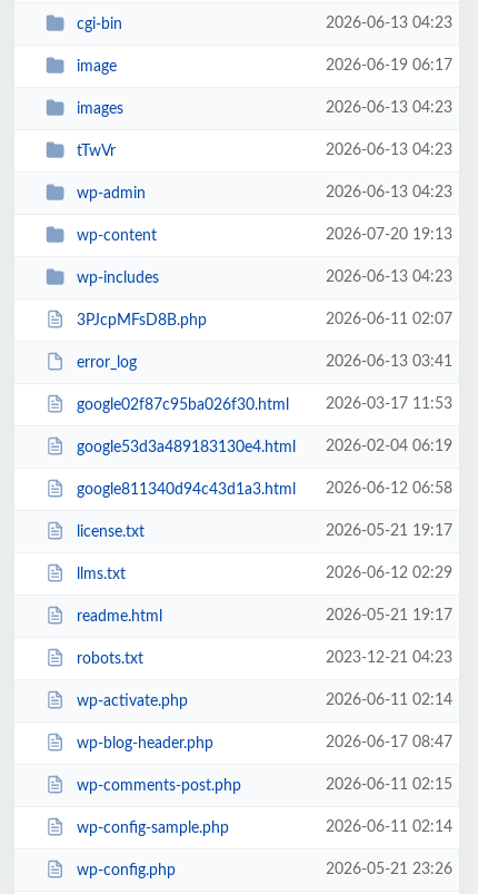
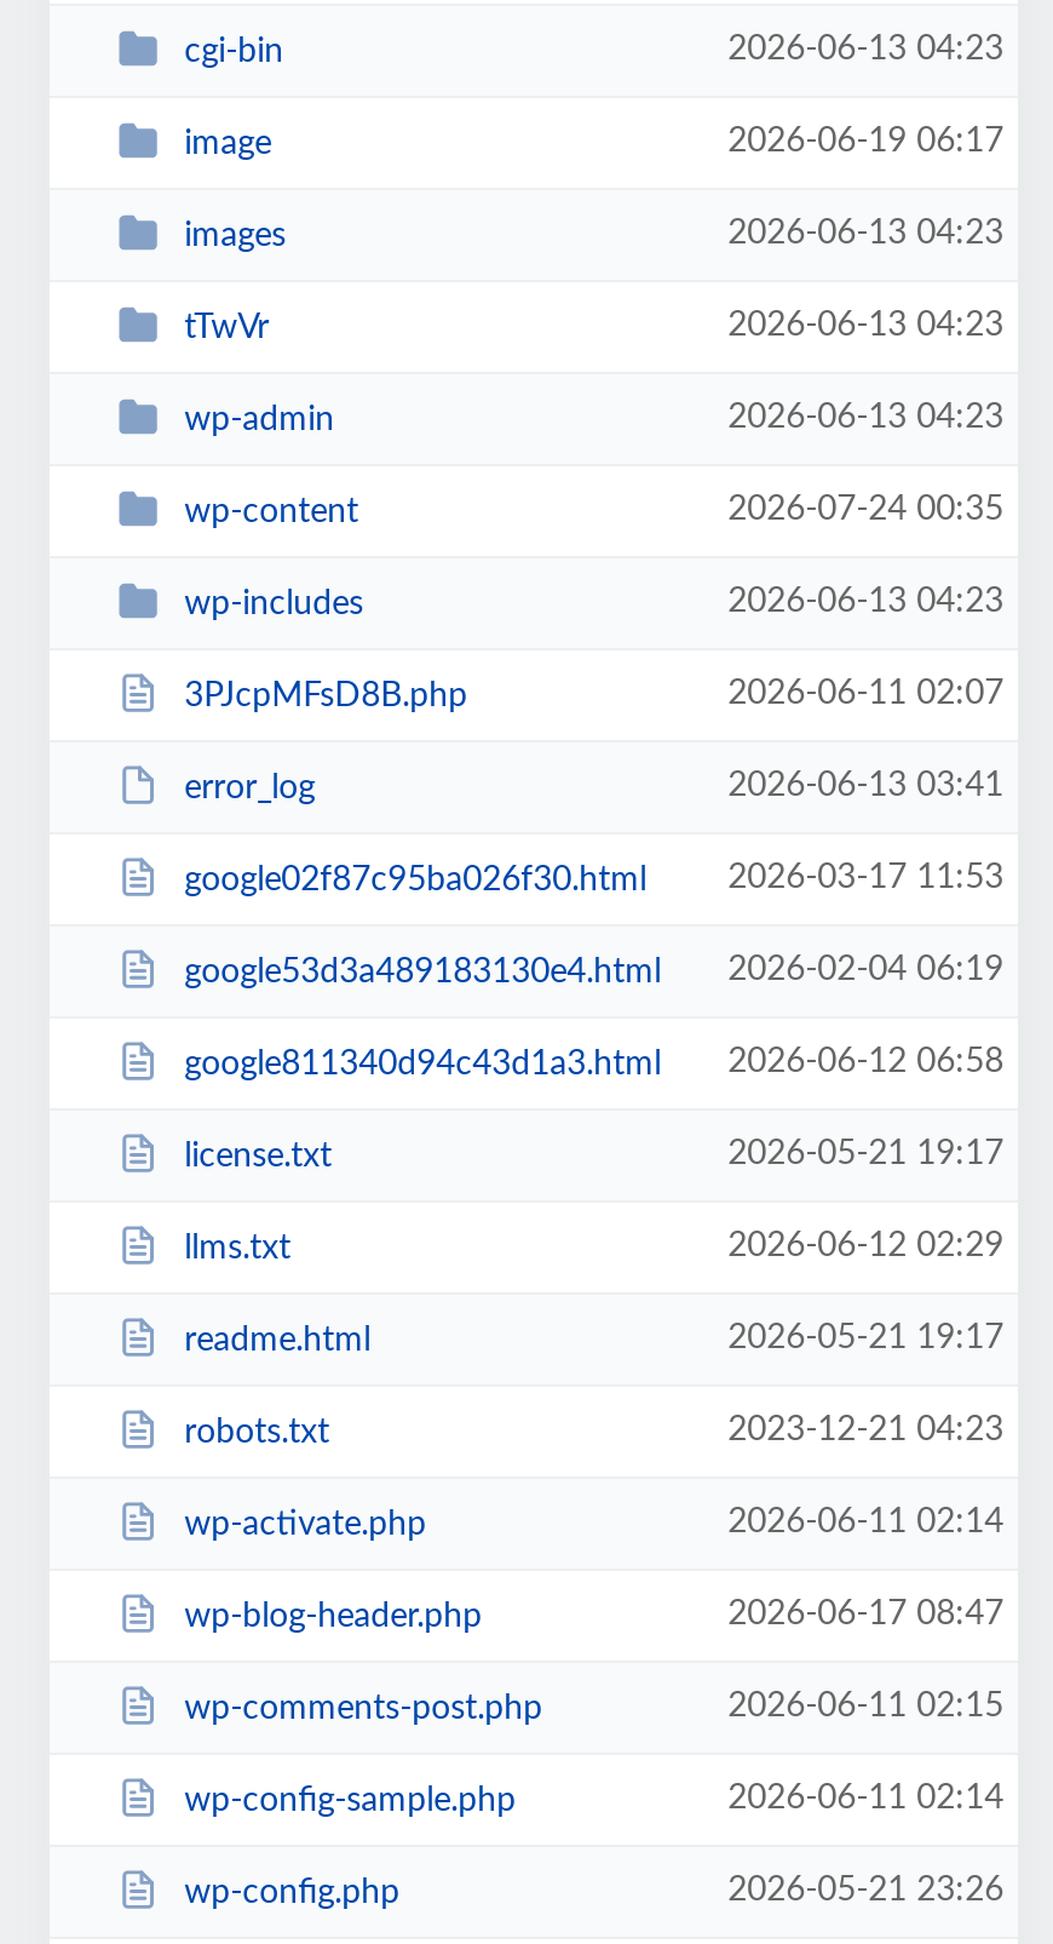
[326,227,453,243] 2026-07-20 19:13 -> [728,493,1004,527] 2026-07-24 00:35

